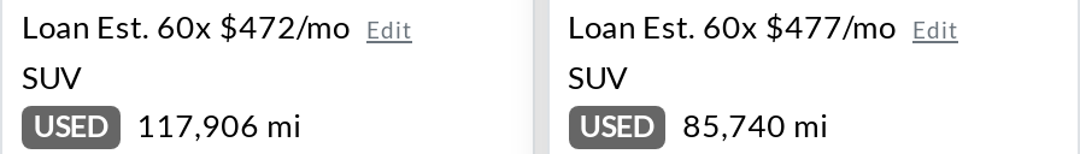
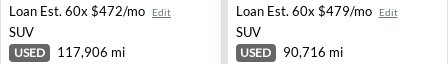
[568,7,958,45] Loan Est. 60x $477/mo Edit -> [235,3,397,19] Loan Est. 60x $479/mo Edit
[579,106,827,144] USED 85,740 mi -> [240,44,343,60] USED 90,716 mi

